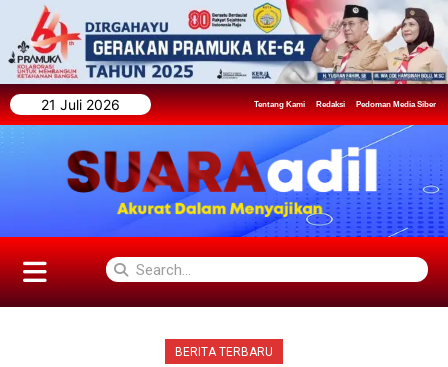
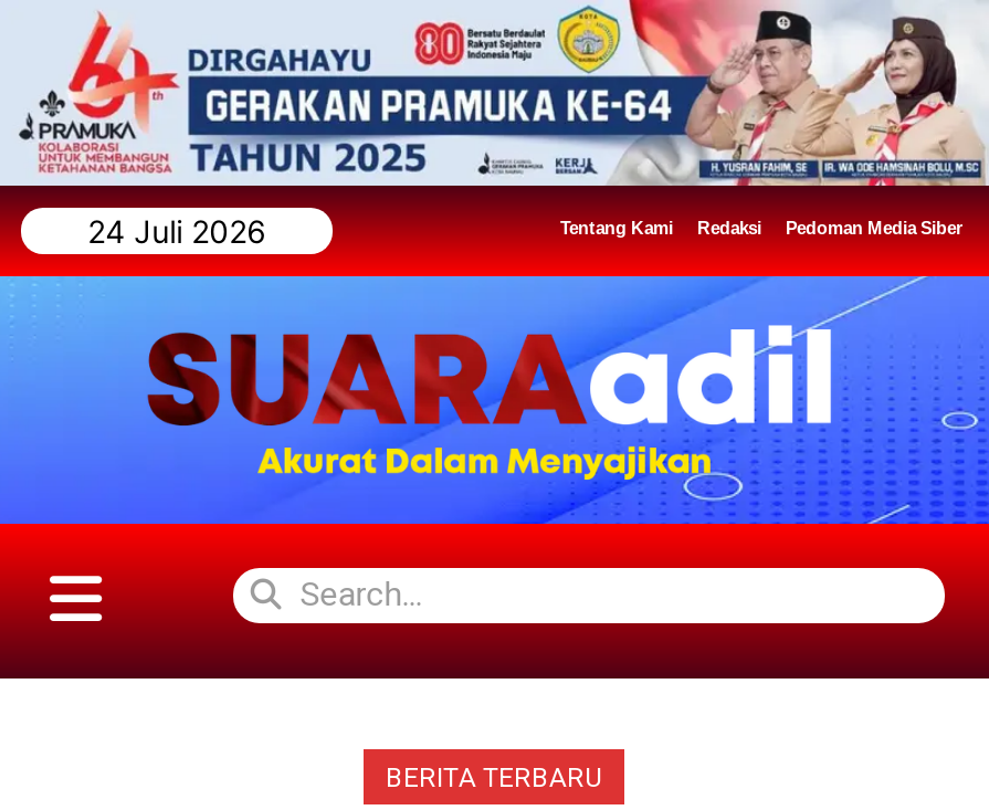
[41,96,120,113] 21 Juli 2026 -> [88,212,267,250] 24 Juli 2026

